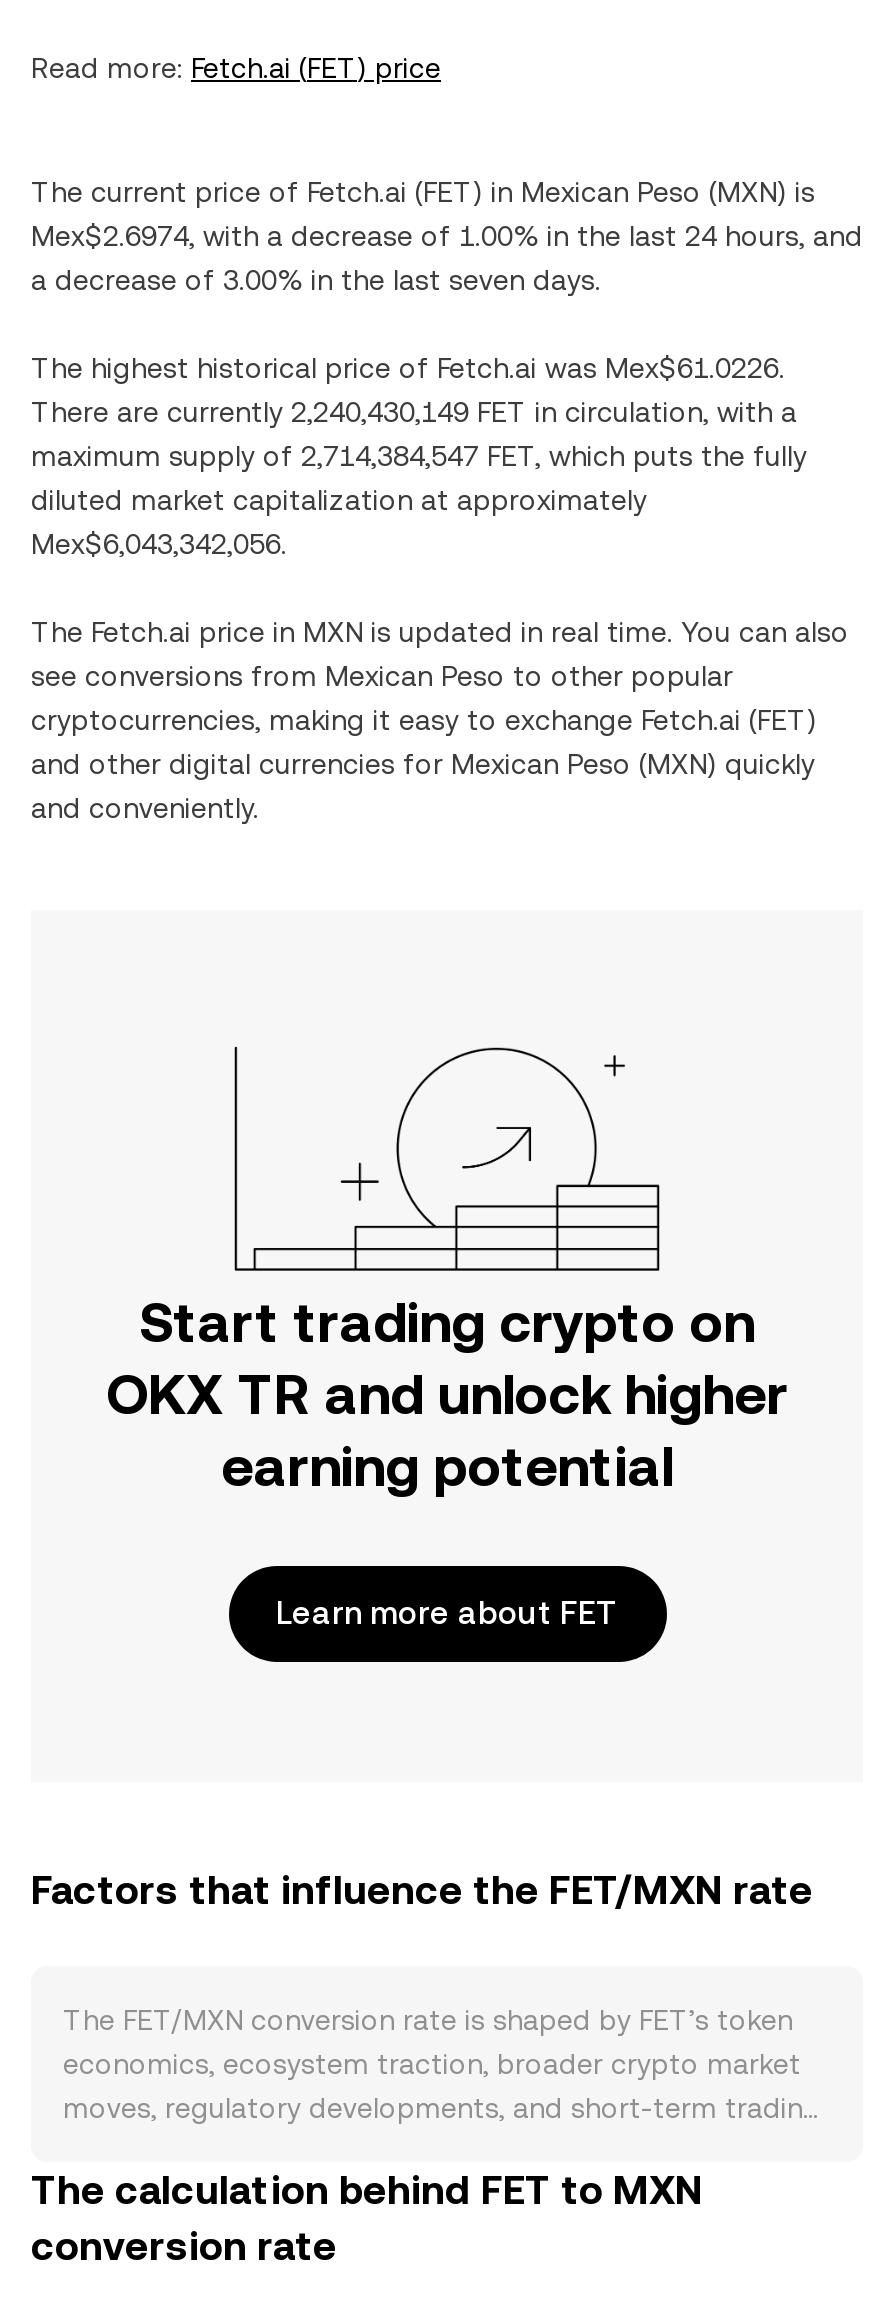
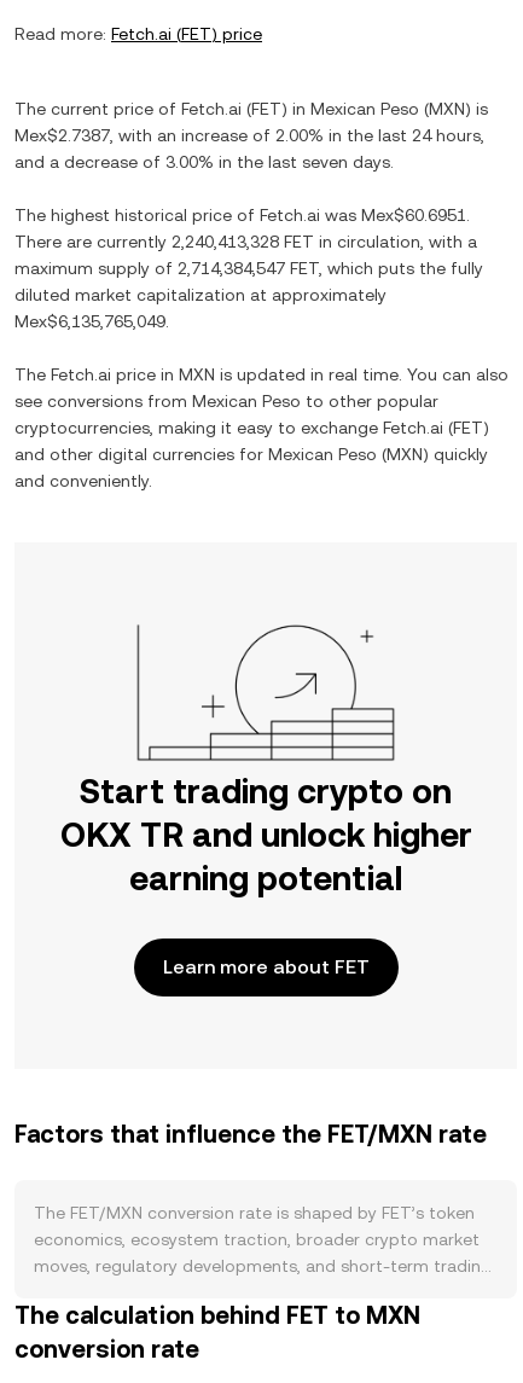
[31,220,863,296] Mex$2.6974, with a decrease of 1.00% in the last 24 hours, and | a decrease of 3.00% in the last seven days. -> [14,126,484,172] Mex$2.7387, with an increase of 2.00% in the last 24 hours, | and a decrease of 3.00% in the last seven days.
[31,352,797,428] The highest historical price of Fetch.ai was Mex$61.0226. | There are currently 2,240,430,149 FET in circulation, with a -> [14,205,477,251] The highest historical price of Fetch.ai was Mex$60.6951. | There are currently 2,240,413,328 FET in circulation, with a
[31,528,287,560] Mex$6,043,342,056. -> [14,312,169,331] Mex$6,135,765,049.

